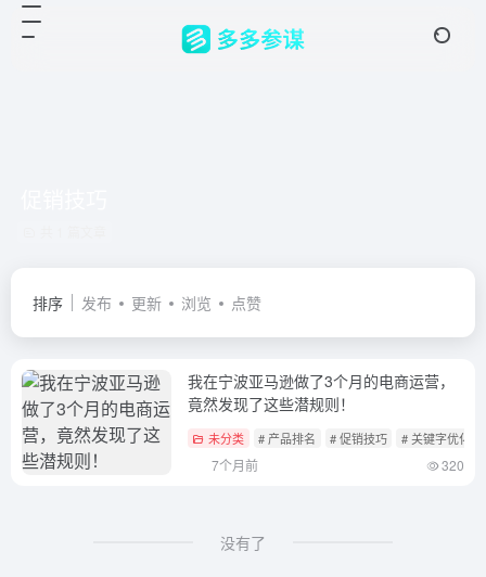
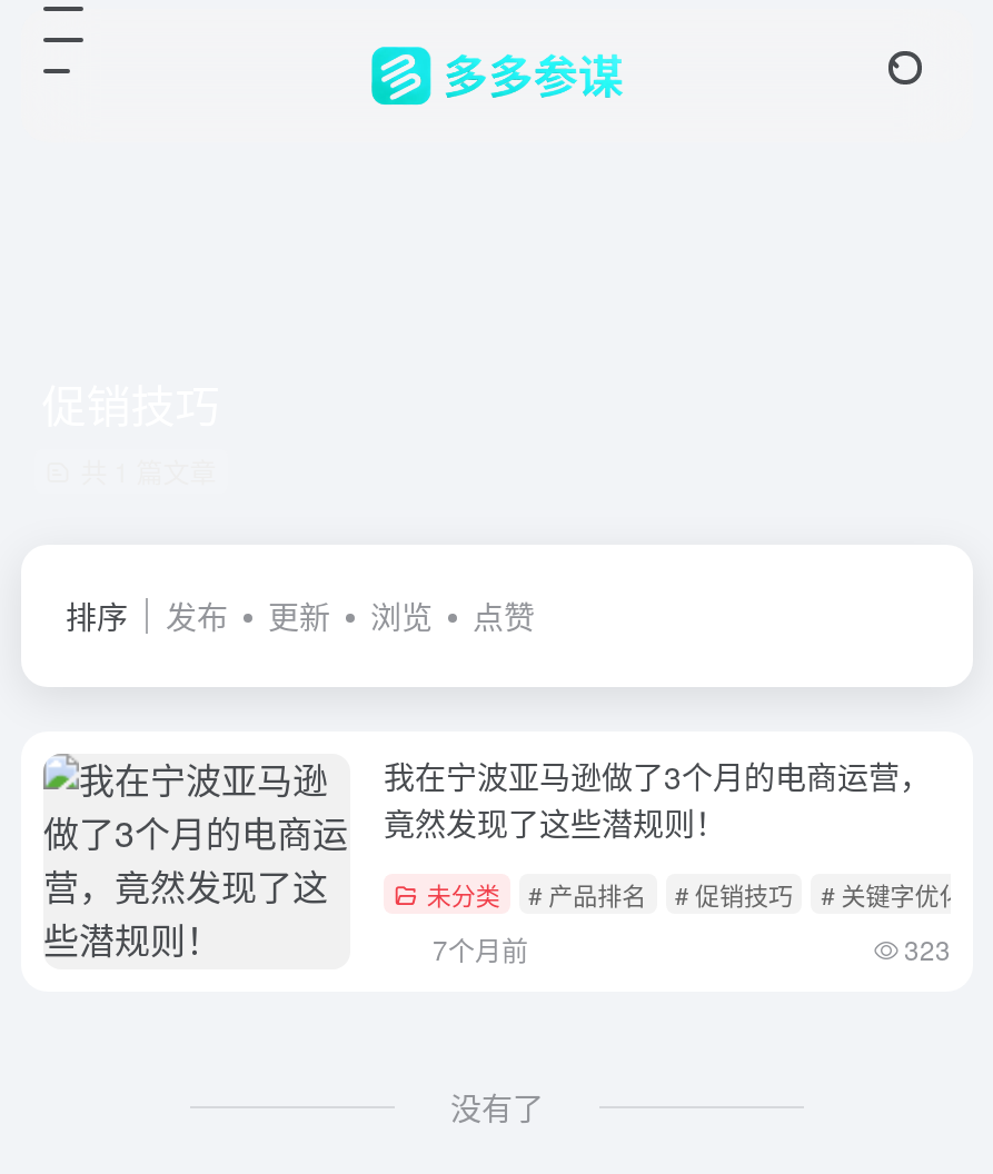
[442,455,464,474] 320 -> [904,929,951,966] 323

